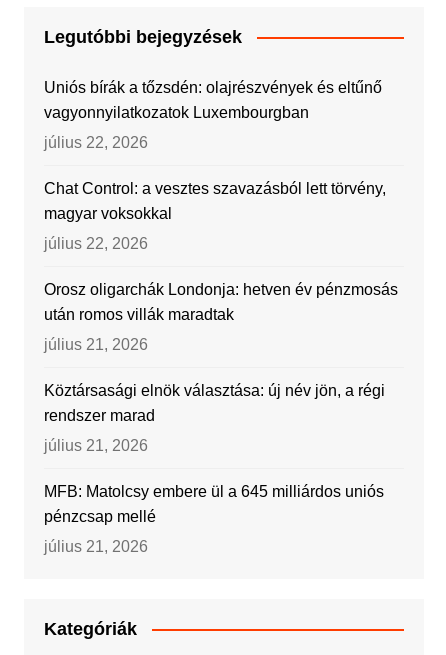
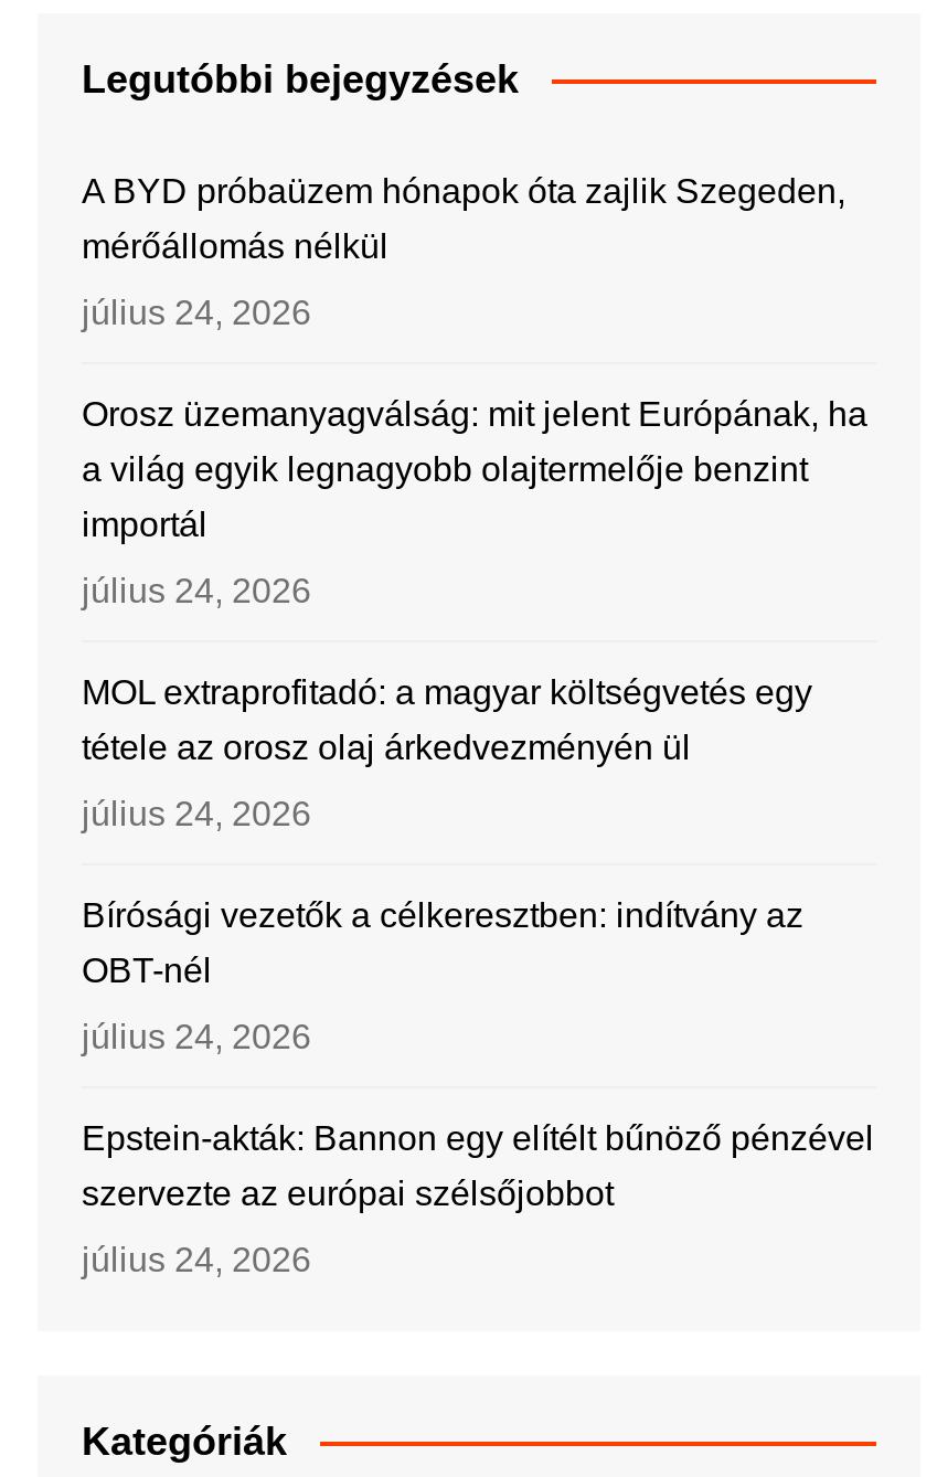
[44,79,398,555] Uniós bírák a tőzsdén: olajrészvények és eltűnő | vagyonnyilatkozatok Luxembourgban | július 22, 2026 | Chat Control: a vesztes szavazásból lett törvény, | magyar voksokkal | július 22, 2026 | Orosz oligarchák Londonja: hetven év pénzmosás | után romos villák maradtak | július 21, 2026 | Köztársasági elnök választása: új név jön, a régi | rendszer marad | július 21, 2026 | MFB: Matolcsy embere ül a 645 milliárdos uniós | pénzcsap mellé | július 21, 2026 -> [82,171,874,1277] A BYD próbaüzem hónapok óta zajlik Szegeden, | mérőállomás nélkül | július 24, 2026 | Orosz üzemanyagválság: mit jelent Európának, ha | a világ egyik legnagyobb olajtermelője benzint | importál | július 24, 2026 | MOL extraprofitadó: a magyar költségvetés egy | tétele az orosz olaj árkedvezményén ül | július 24, 2026 | Bírósági vezetők a célkeresztben: indítvány az | OBT-nél | július 24, 2026 | Epstein-akták: Bannon egy elítélt bűnöző pénzével | szervezte az európai szélsőjobbot | július 24, 2026

